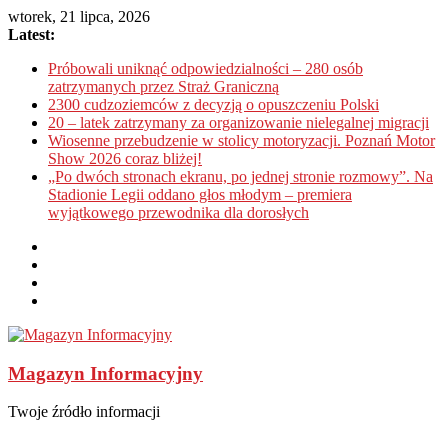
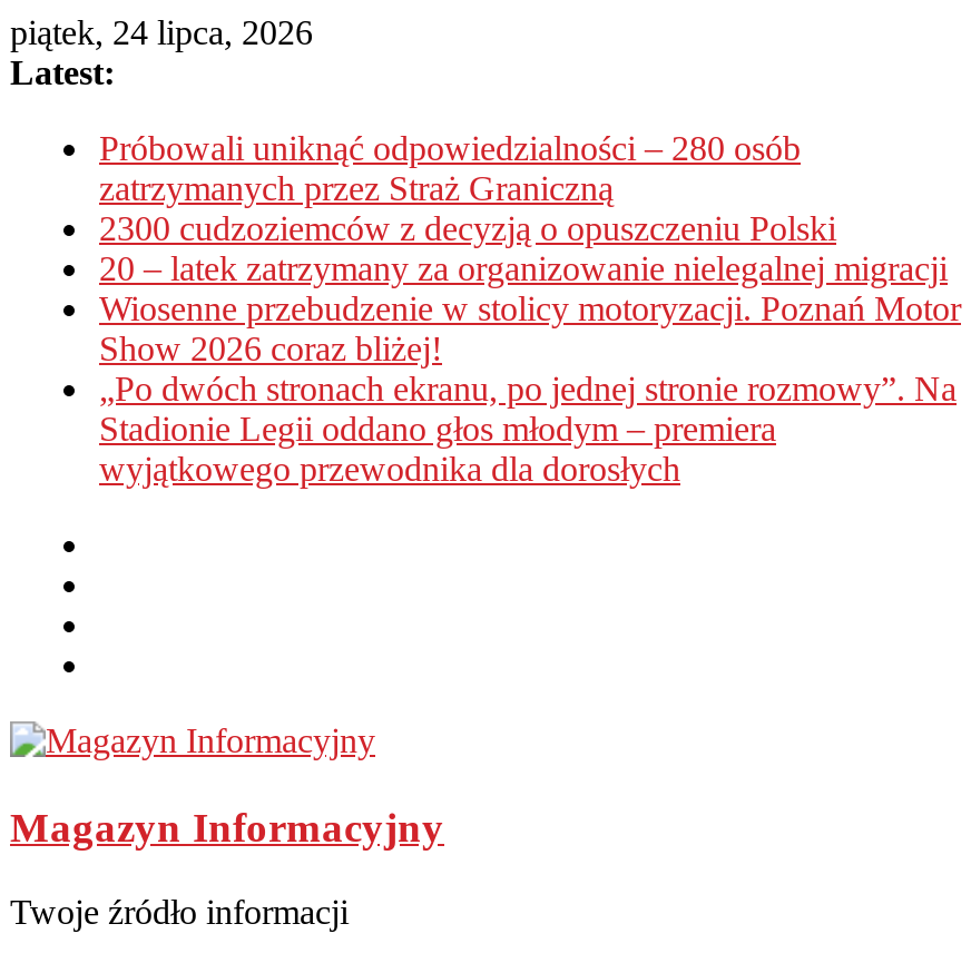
[8,8,150,25] wtorek, 21 lipca, 2026 -> [10,13,313,51] piątek, 24 lipca, 2026

